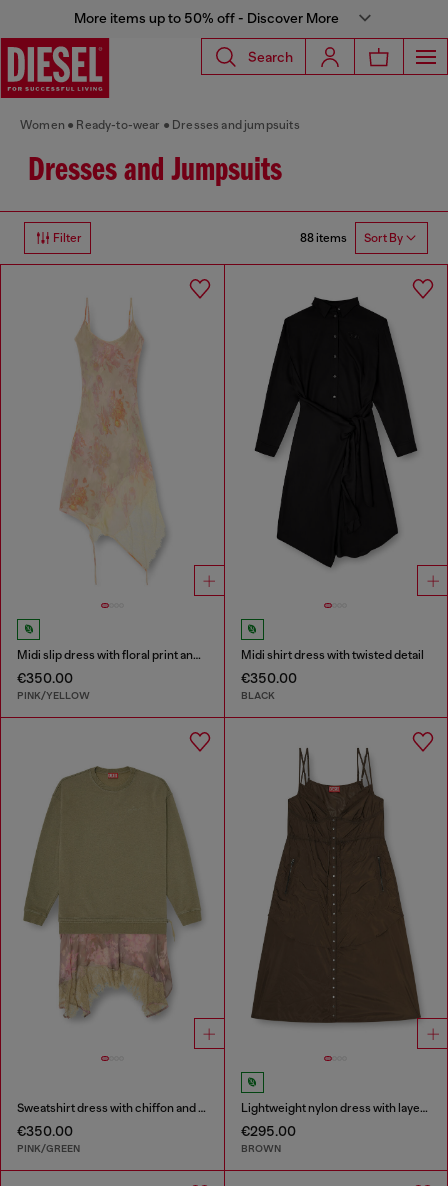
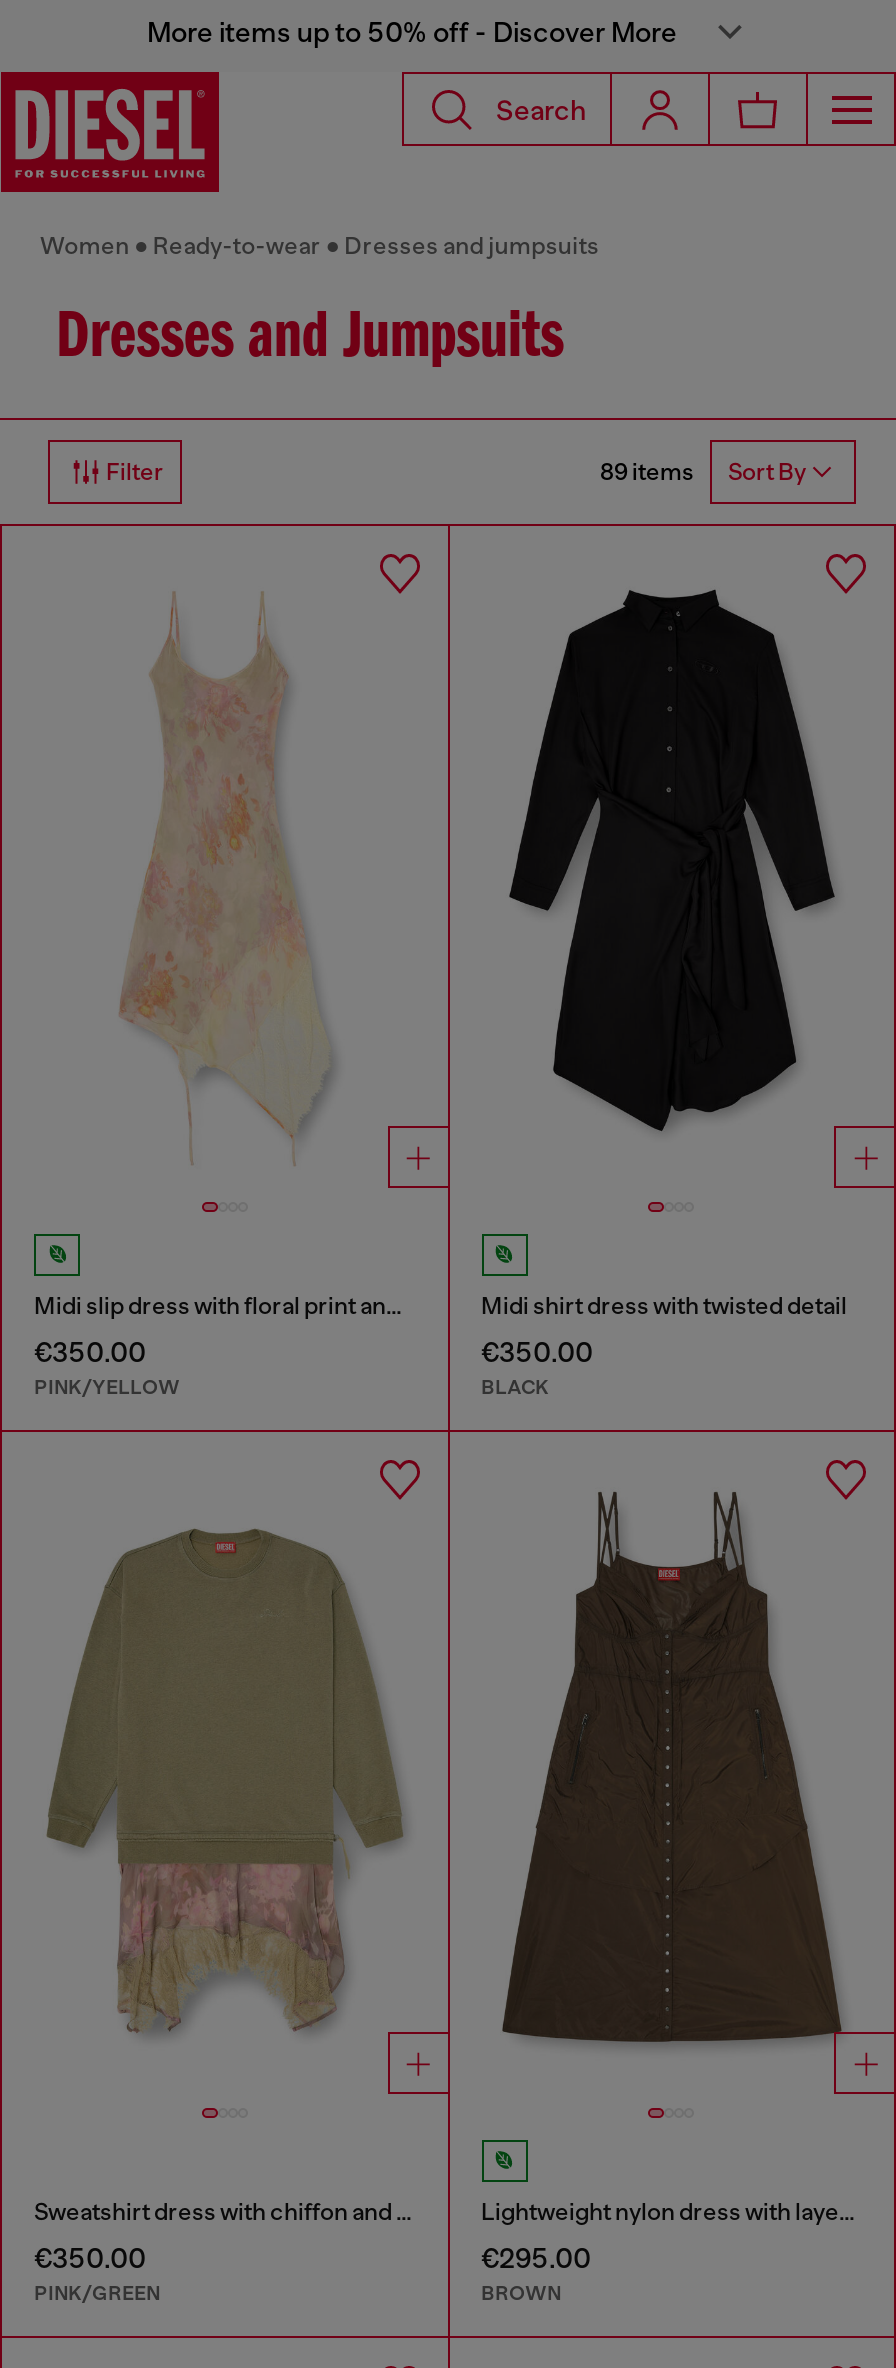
[300,230,403,245] 88 items Sort By -> [600,457,806,486] 89 items Sort By

